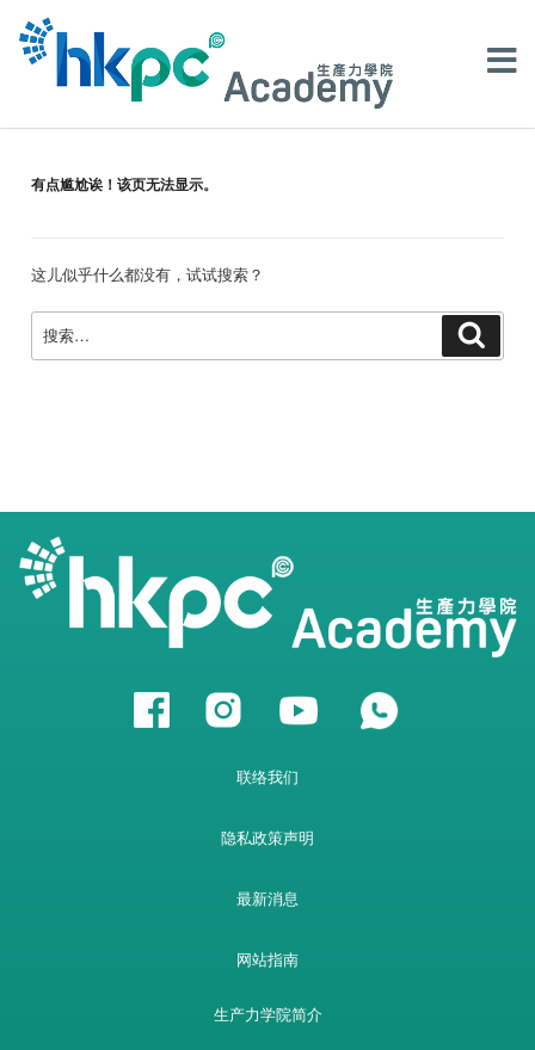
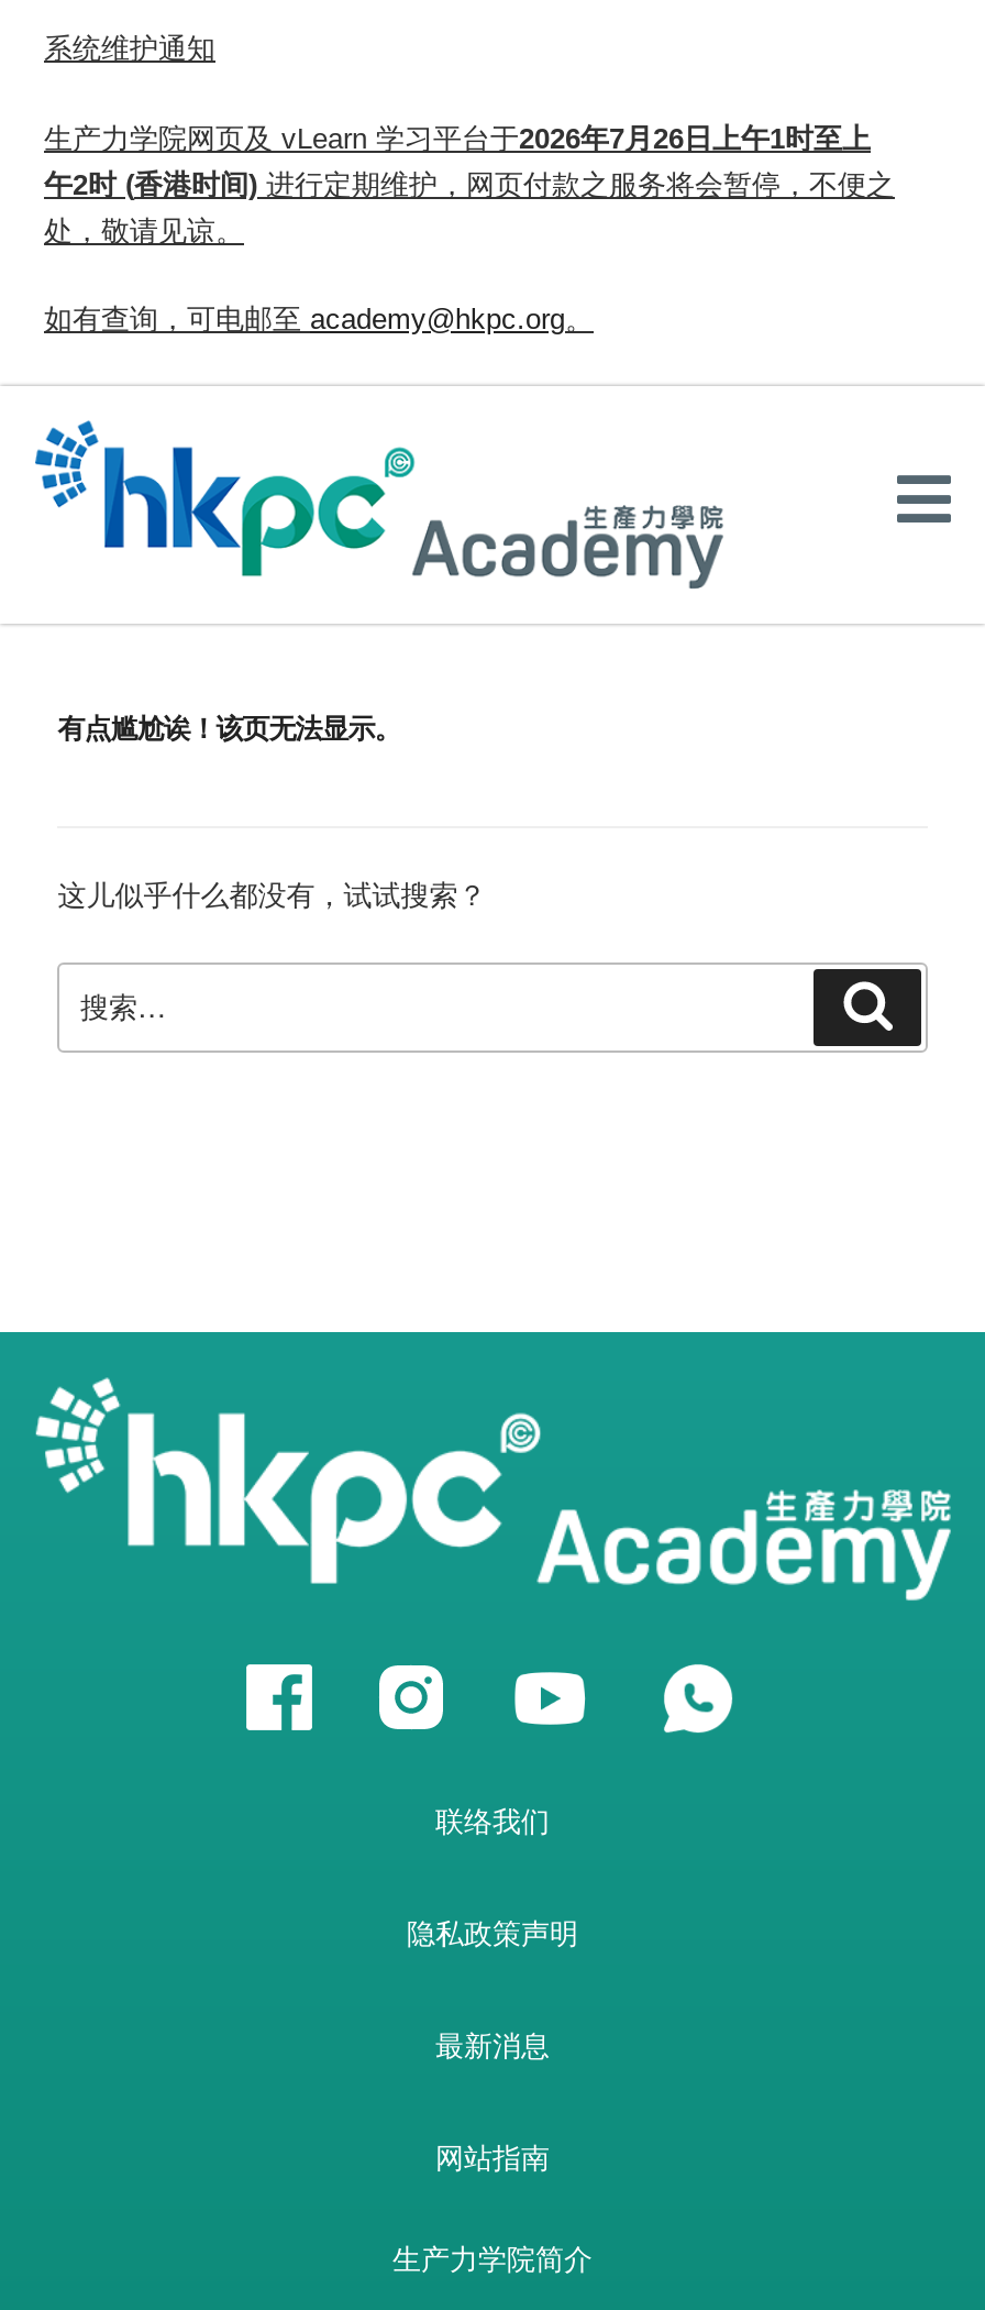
none -> [44,32,895,336] 系统维护通知 | 生产力学院网页及 vLearn学习平台于2026年7月26日上午1时至上 | 午2时 (香港时间)进行定期维护，网页付款之服务将会暂停，不便之 | 处，敬请见谅。 | 如有查询，可电邮至academy@hkpc.org。

